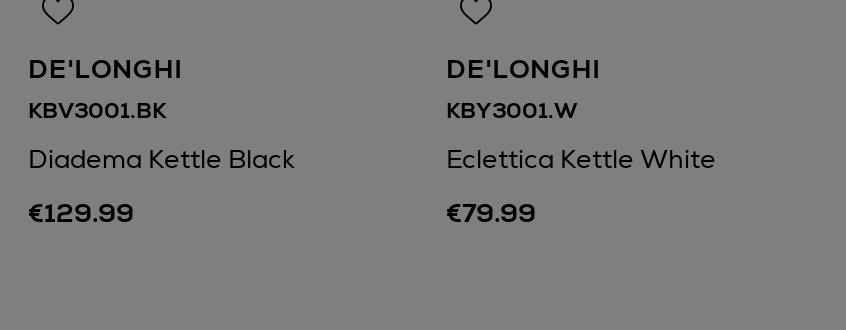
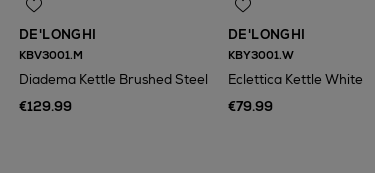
[28,96,166,124] KBV3001.BK -> [19,48,83,62] KBV3001.M
[28,142,294,176] Diadema Kettle Black -> [19,71,208,88] Diadema Kettle Brushed Steel

